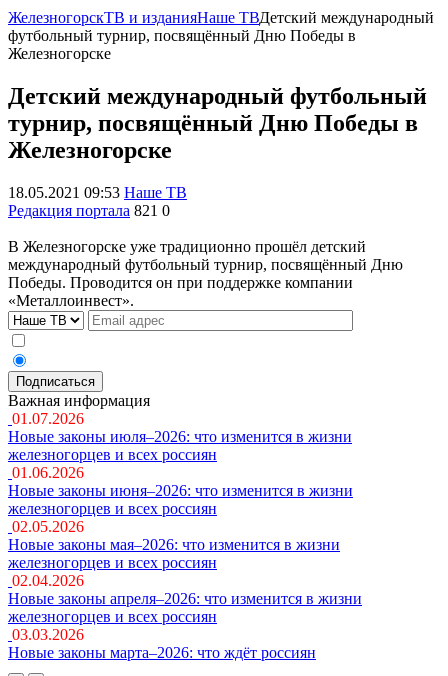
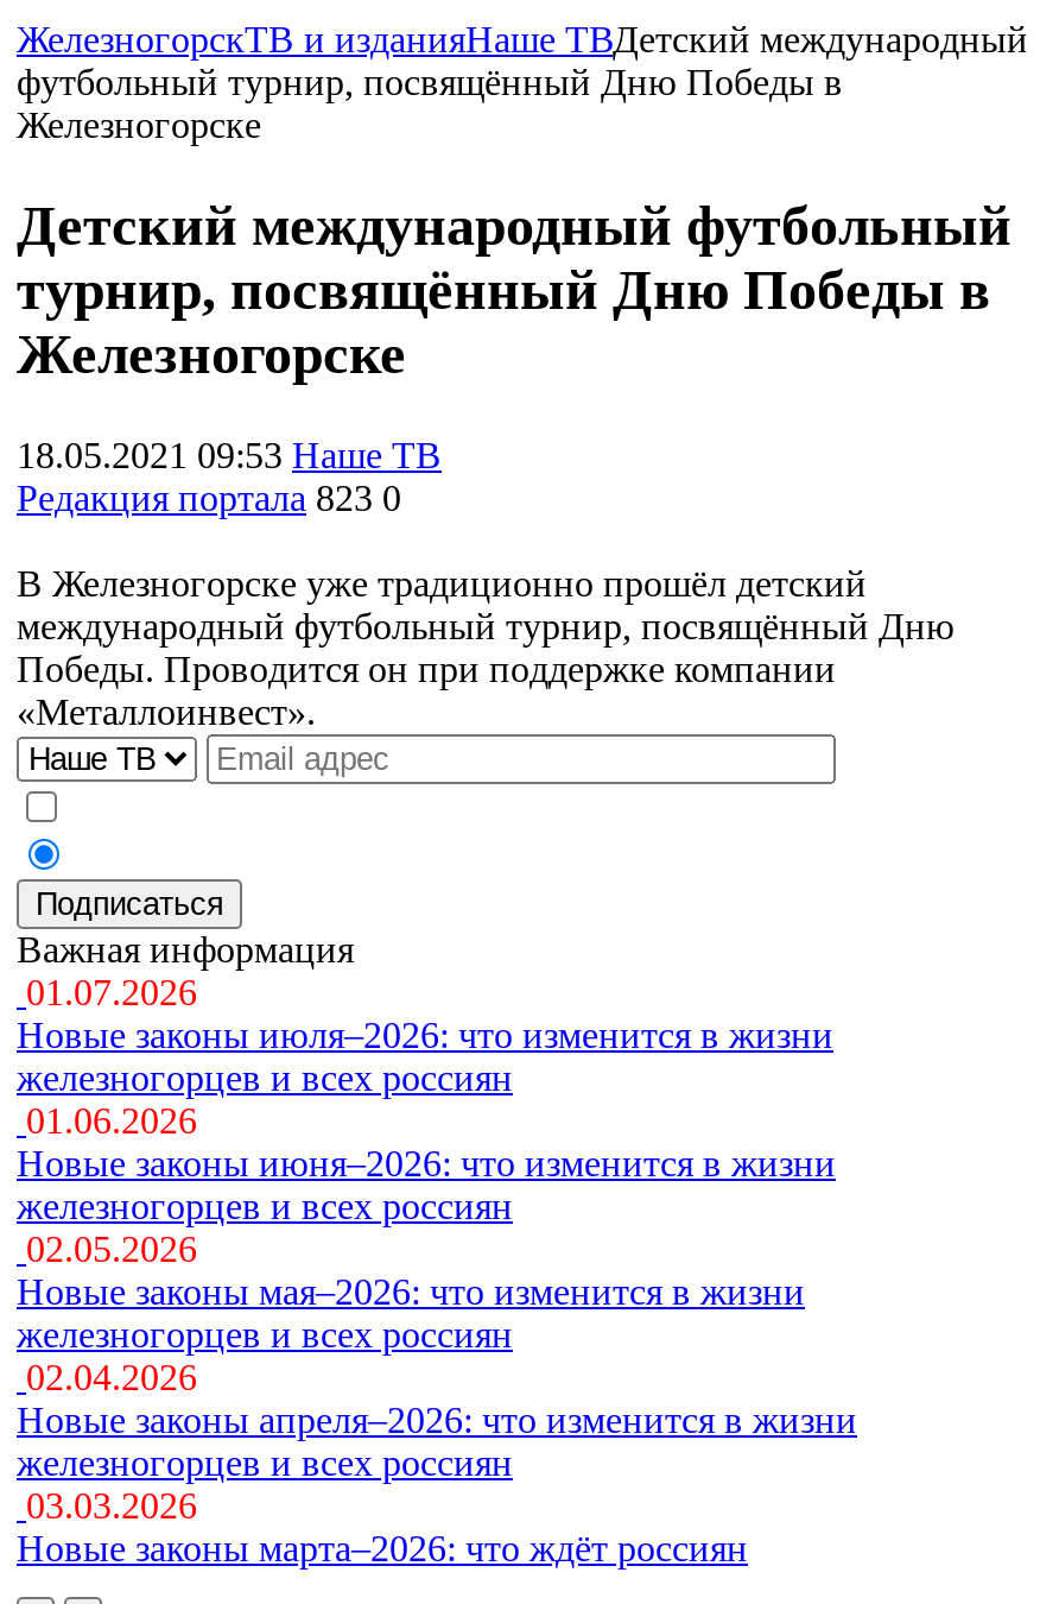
[8,202,170,219] Редакция портала 821 0 -> [17,477,401,518] Редакция портала 823 0

